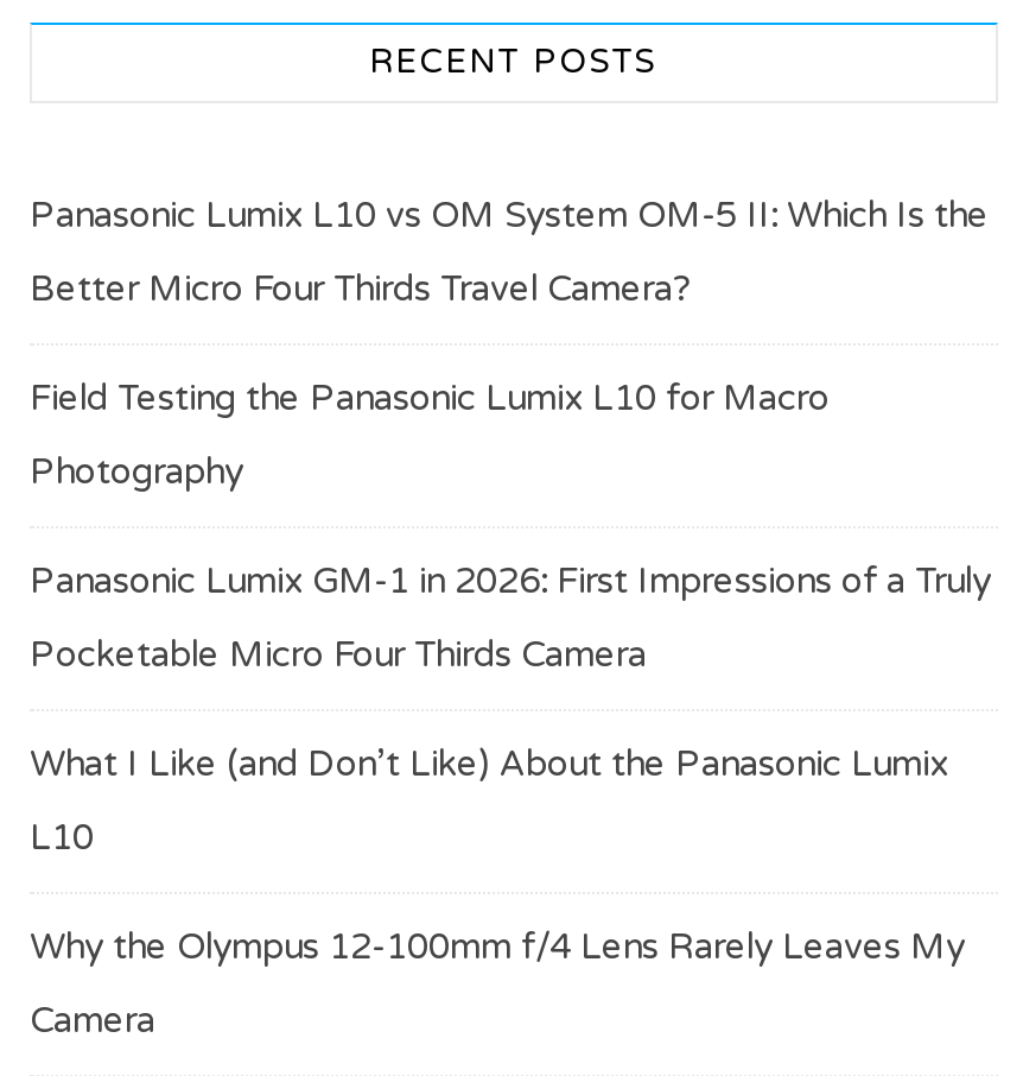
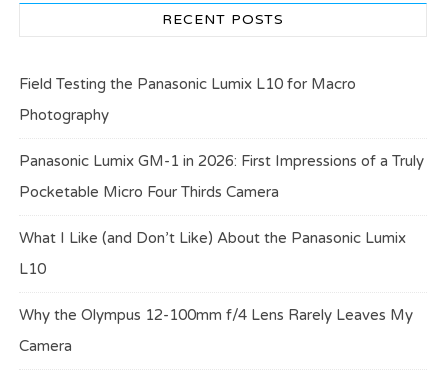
[30,193,989,309] Panasonic Lumix L10 vs OM System OM-5 II: Which Is the | Better Micro Four Thirds Travel Camera? -> none

